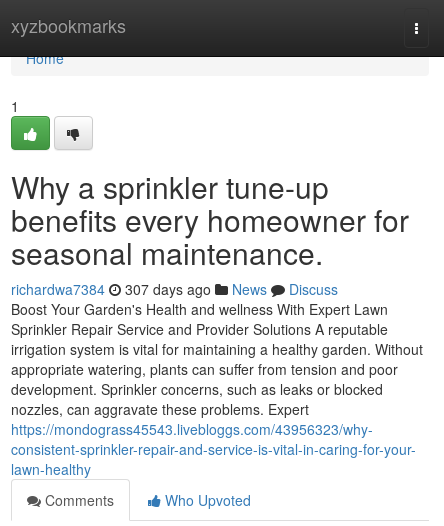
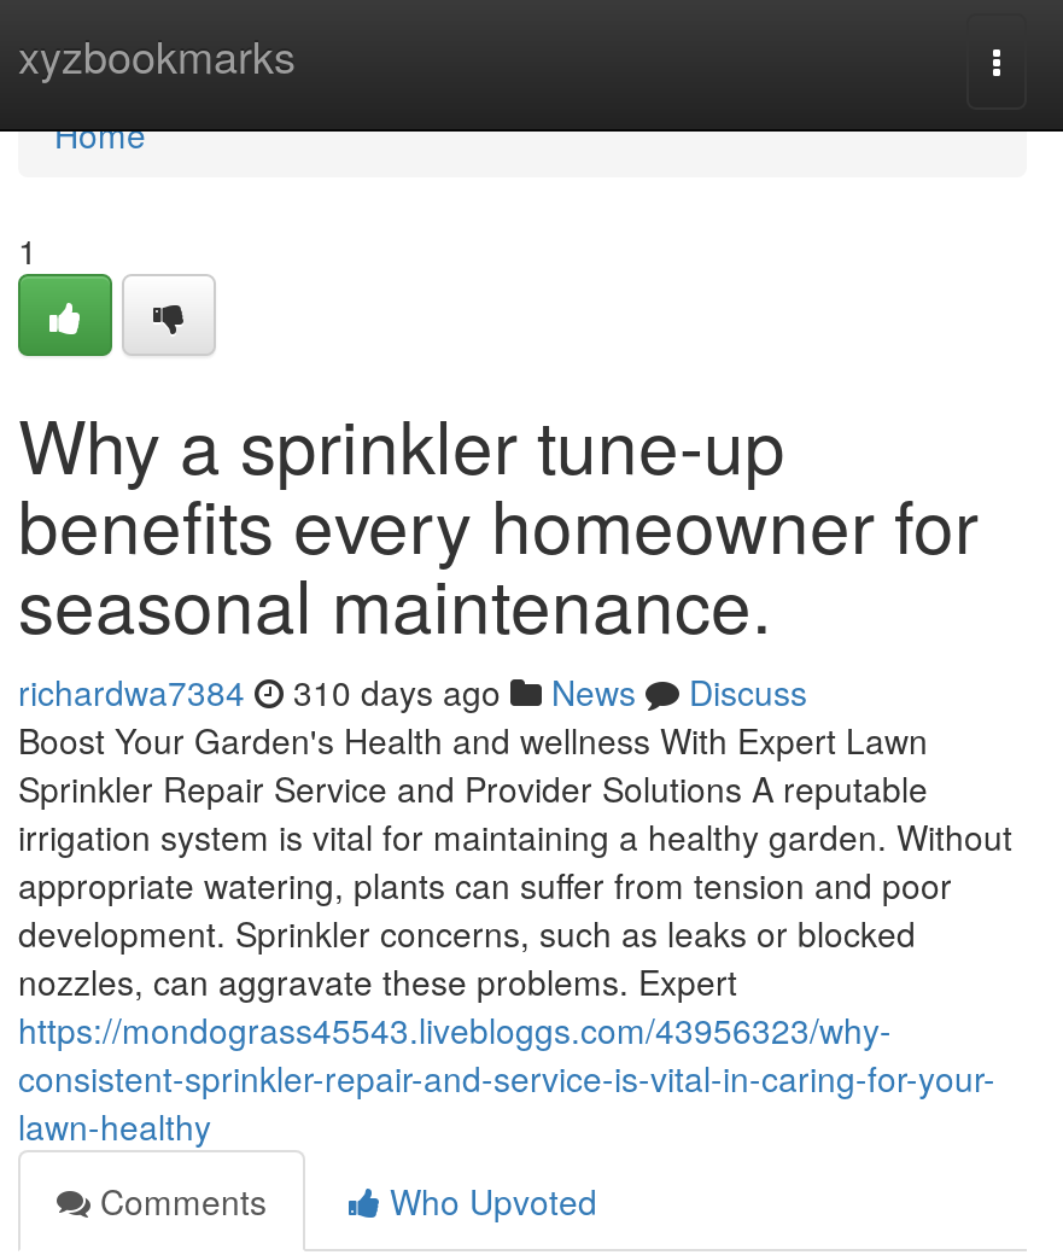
[11,279,338,299] richardwa7384 307 days ago News Discuss -> [18,667,807,716] richardwa7384 310 days ago News Discuss

